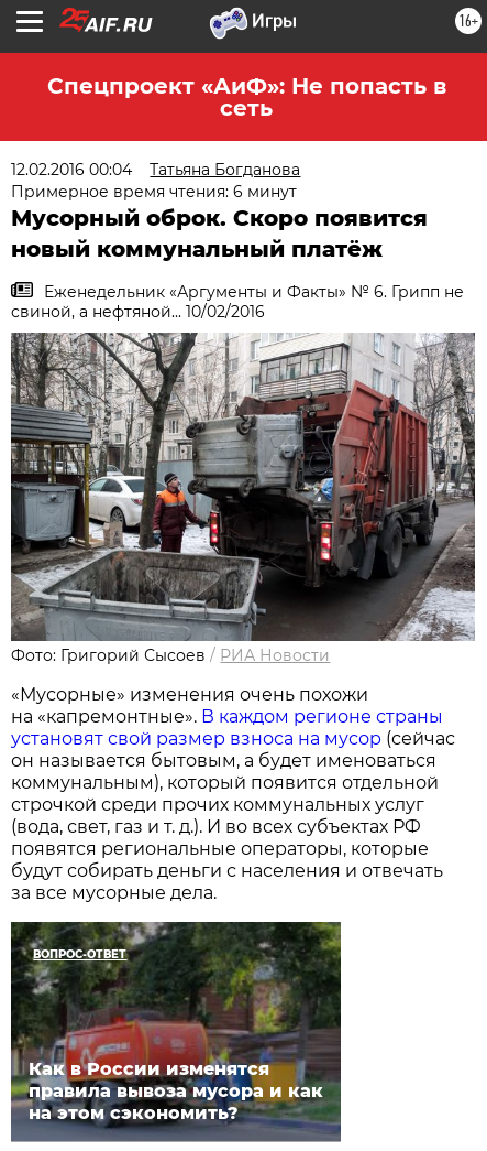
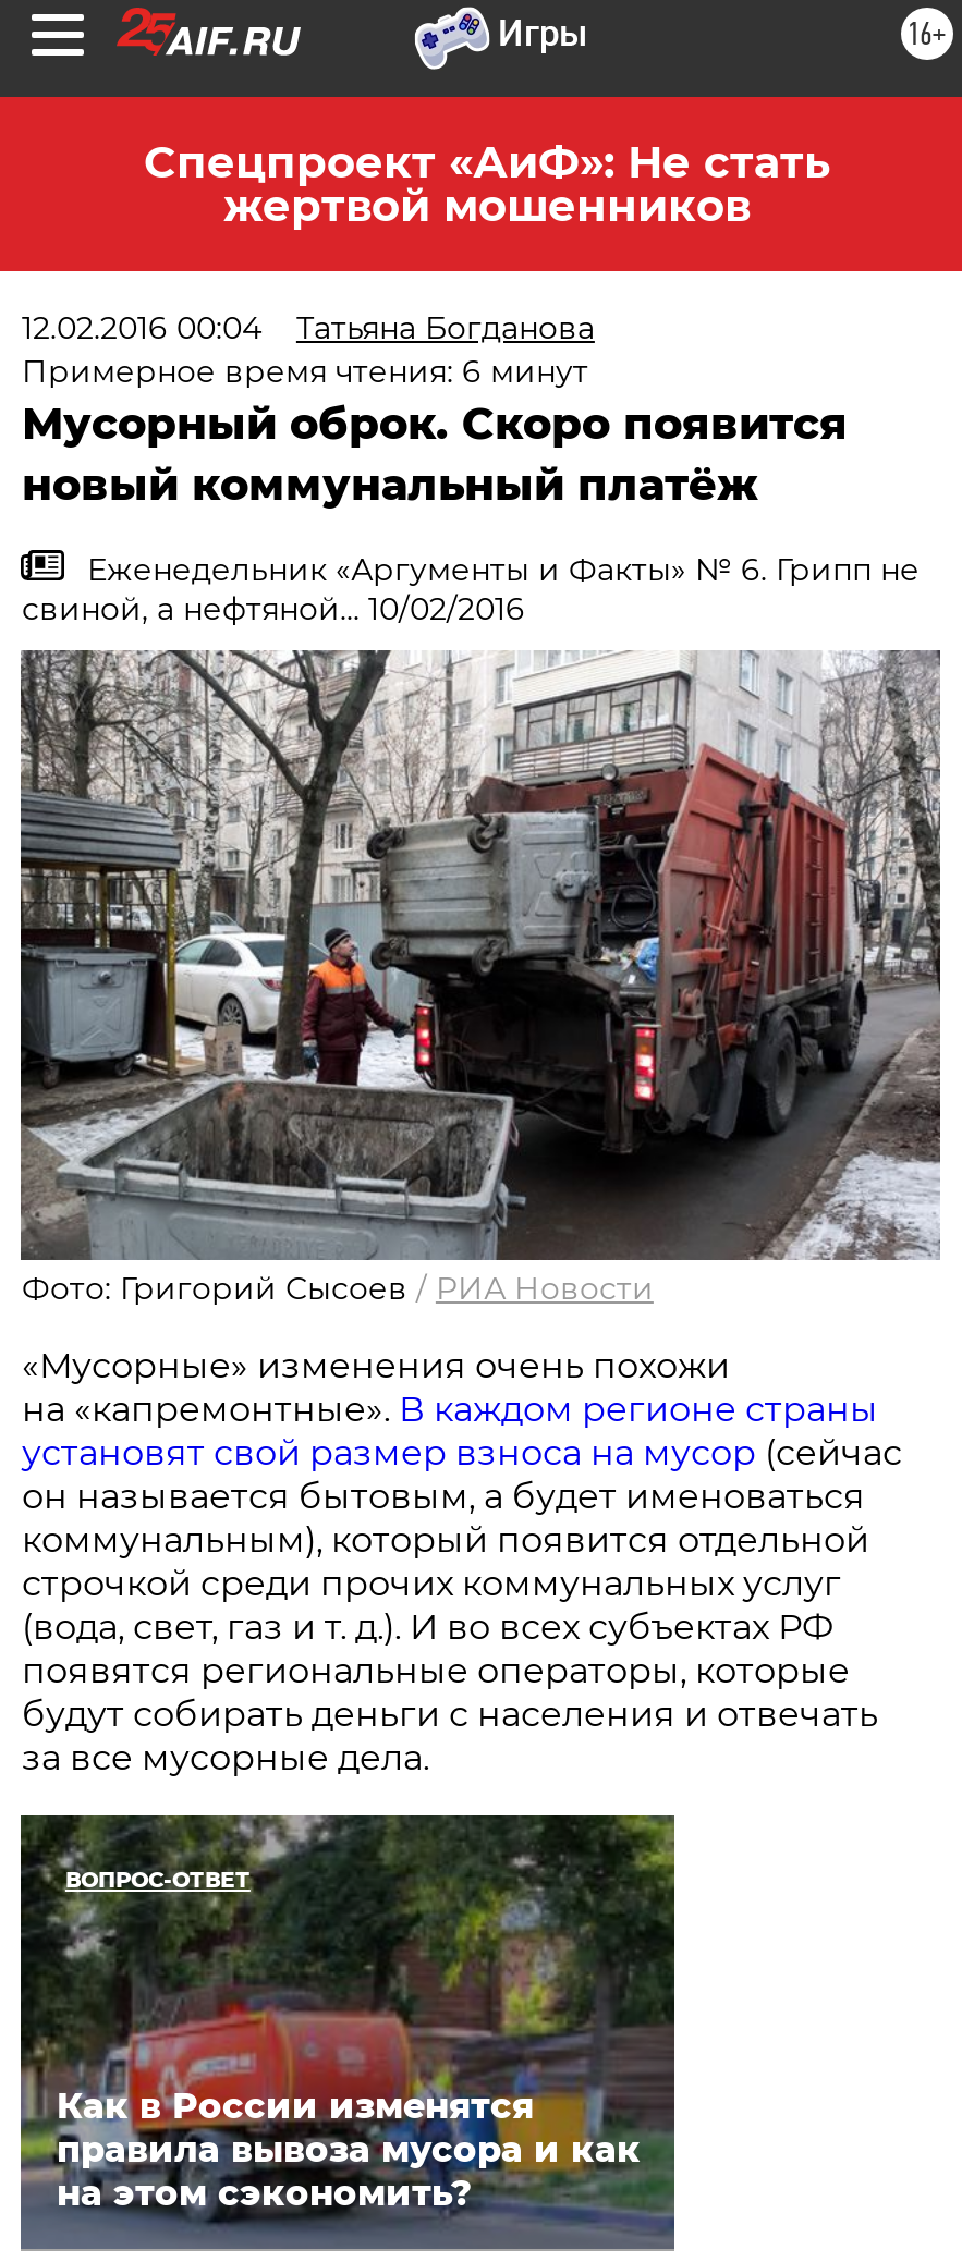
[47,73,446,121] Спецпроект «АиФ»: Не попасть в | сеть -> [144,136,830,232] Спецпроект «АиФ»: Не стать | жертвой мошенников

